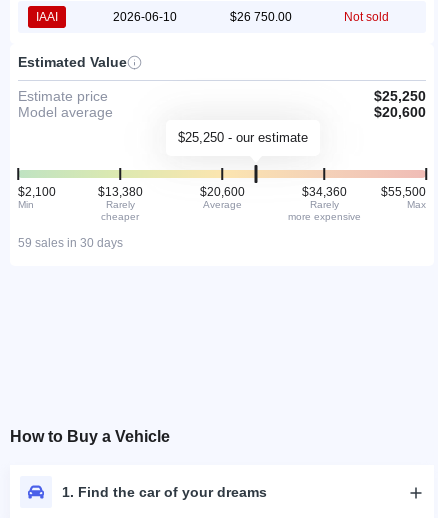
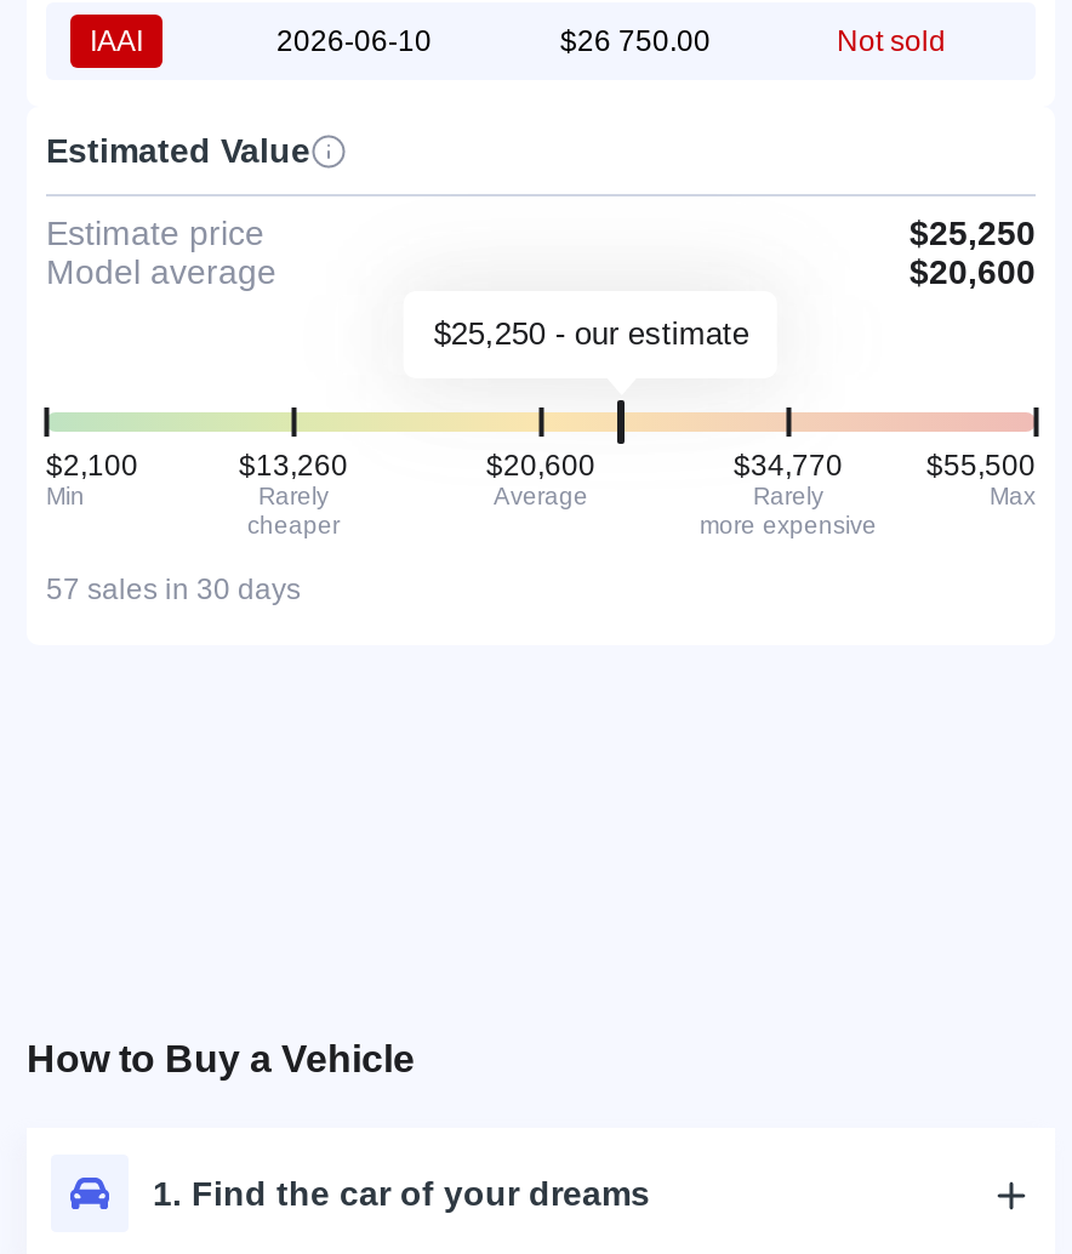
[97,185,142,199] $13,380 -> [239,448,348,482] $13,260
[301,185,346,199] $34,360 -> [734,448,843,482] $34,770
[18,236,123,250] 59 sales in 30 days -> [46,572,301,606] 57 sales in 30 days

